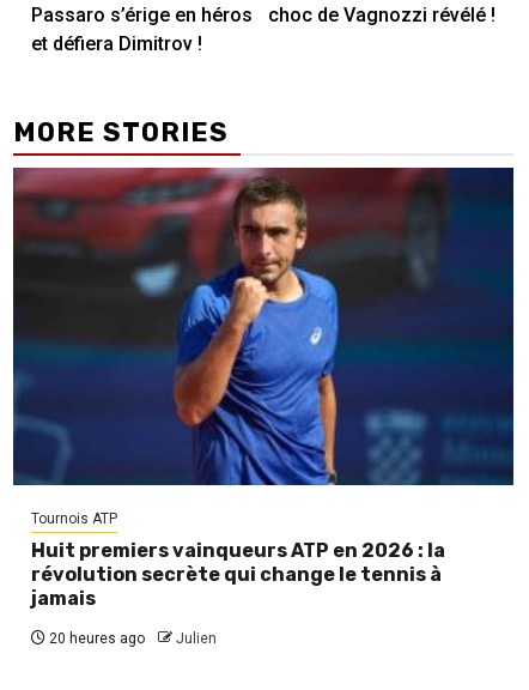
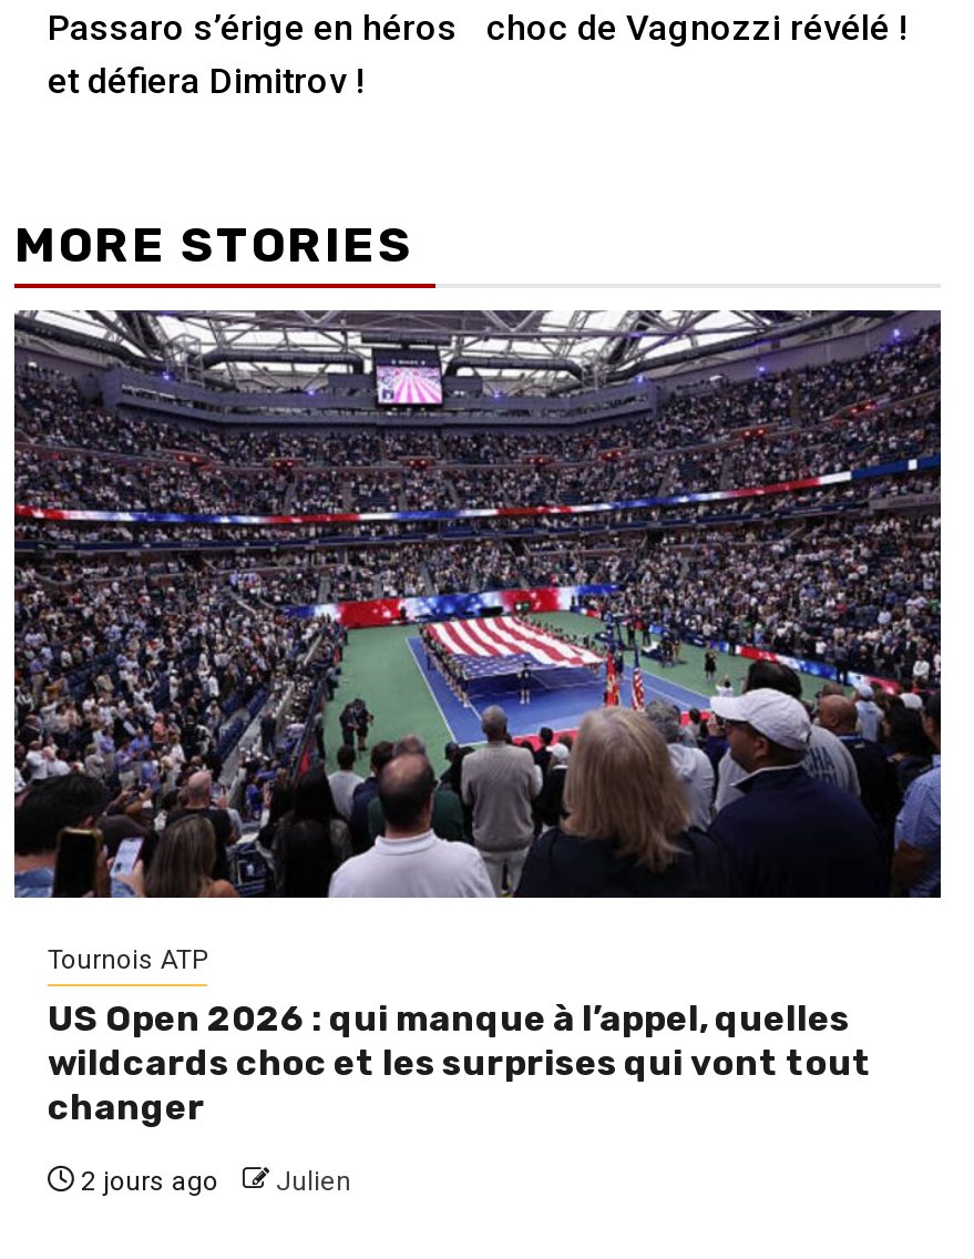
[12,167,513,486] [image] -> [12,308,943,900] [image]
[31,539,445,610] Huit premiers vainqueurs ATP en 2026 : la | révolution secrète qui change le tennis à | jamais -> [48,997,872,1128] US Open 2026 : qui manque à l’appel, quelles | wildcards choc et les surprises qui vont tout | changer
[45,630,217,647] 20 heures ago Julien -> [74,1166,351,1197] 2 jours ago Julien

